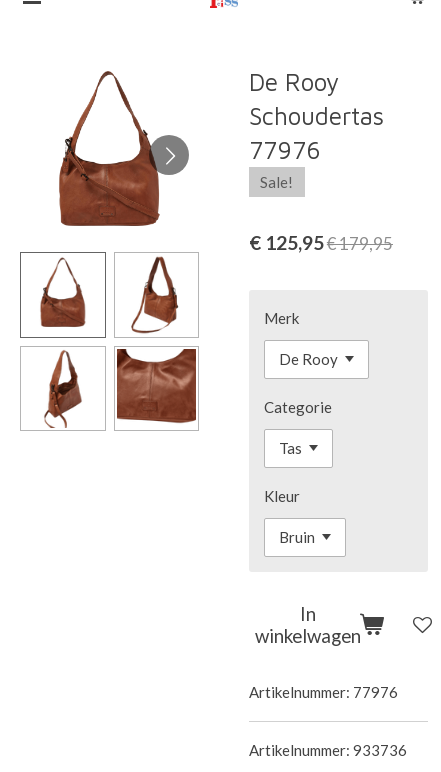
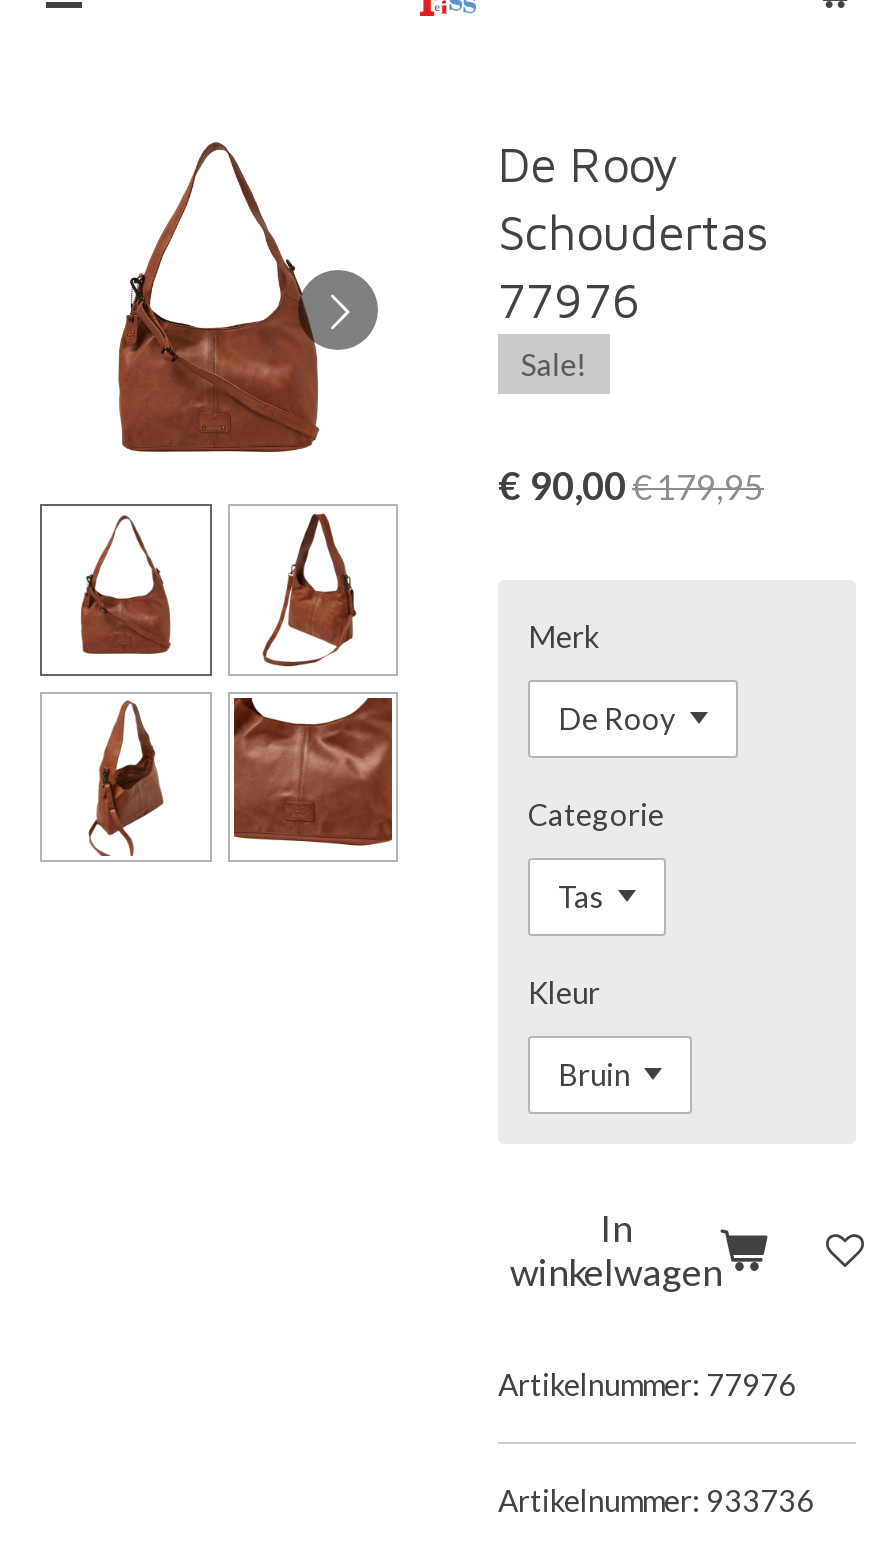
[249,231,393,254] € 125,95 € 179,95 -> [498,462,764,508] € 90,00 € 179,95

